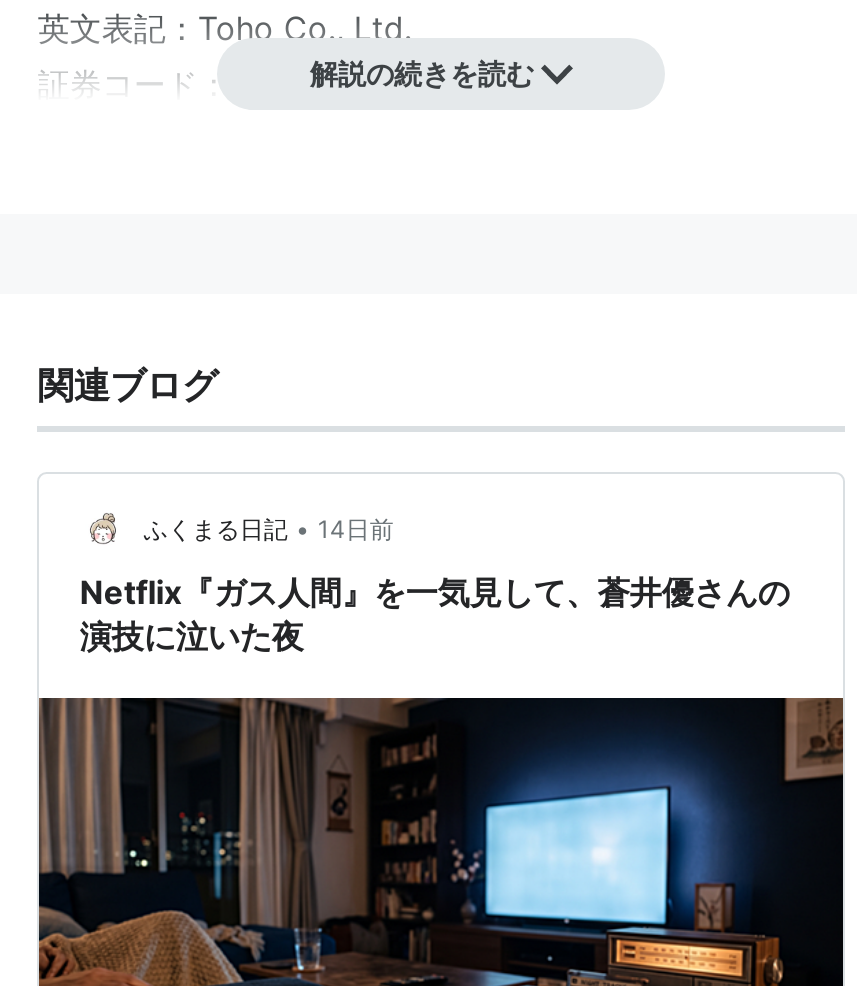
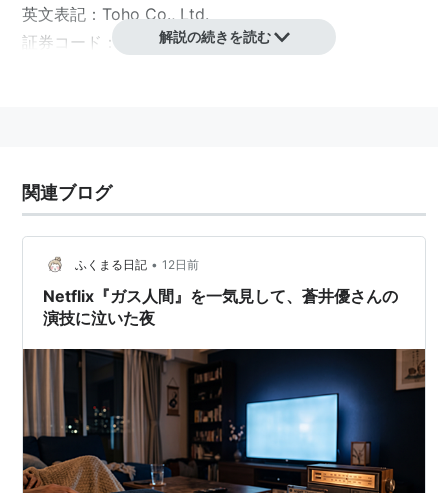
[144,513,394,545] ふくまる日記 • 14日前 -> [75,257,199,272] ふくまる日記 • 12日前

